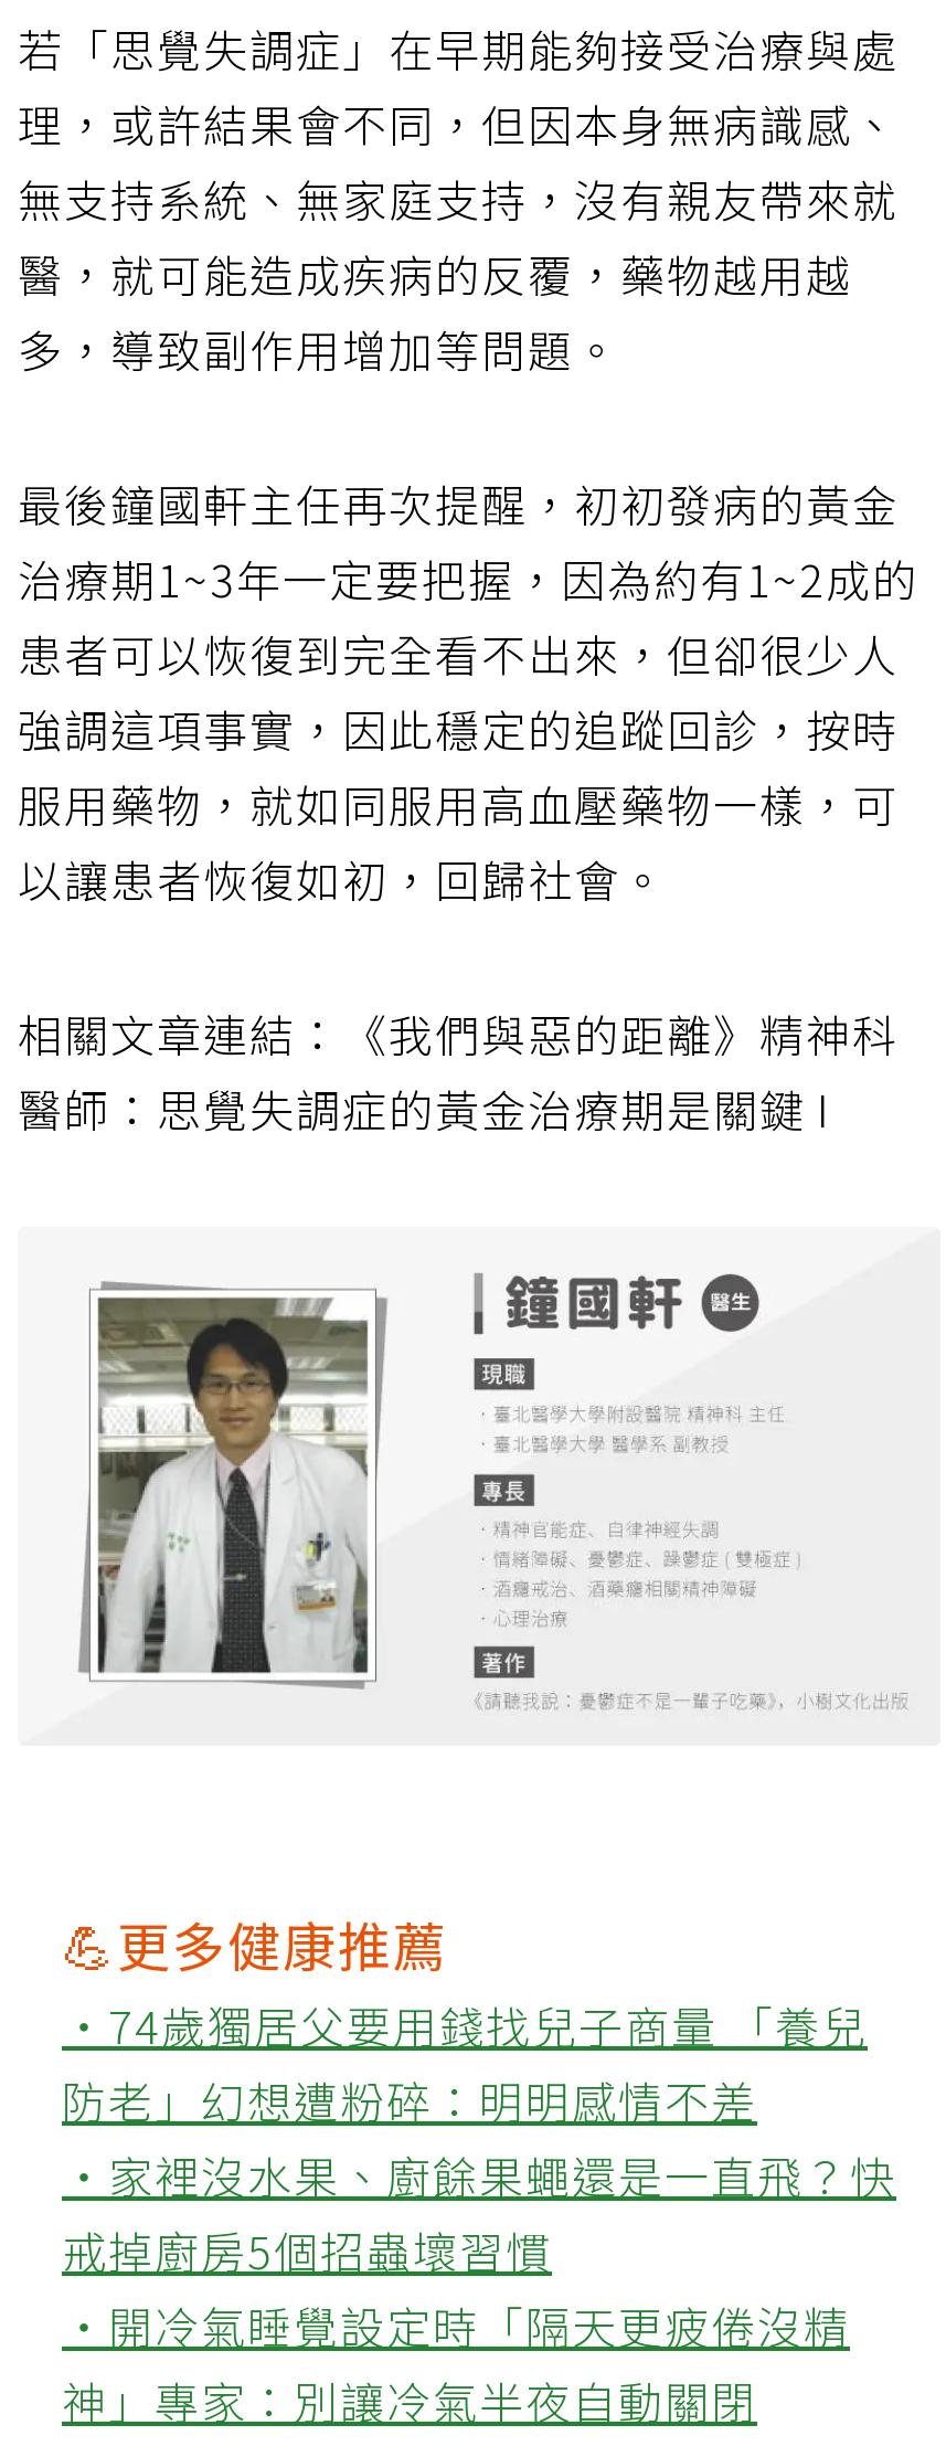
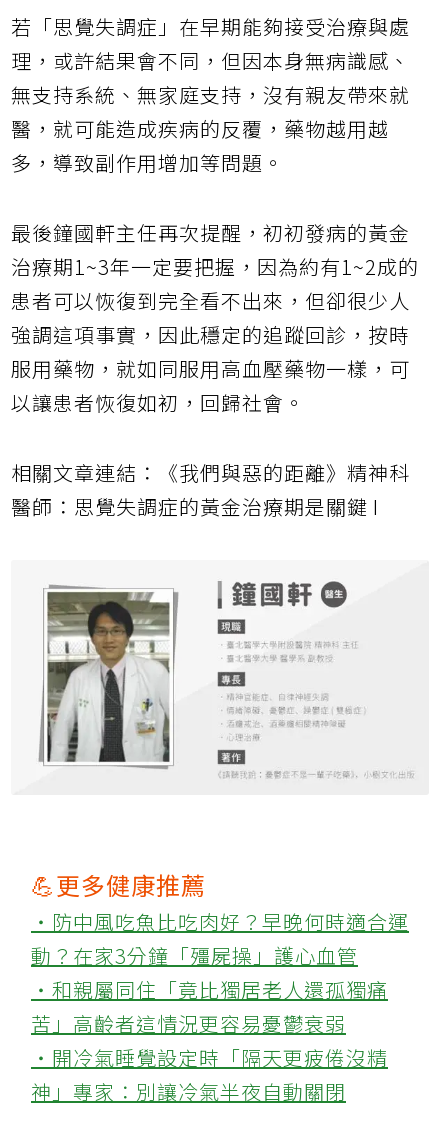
[62,1993,896,2282] ‧74歲獨居父要用錢找兒子商量 「養兒 | 防老」幻想遭粉碎：明明感情不差 | ‧家裡沒水果、廚餘果蠅還是一直飛？快 | 戒掉廚房5個招蟲壞習慣 -> [31,907,409,1038] ‧防中風吃魚比吃肉好？早晚何時適合運 | 動？在家3分鐘「殭屍操」護心血管 | ‧和親屬同住「竟比獨居老人還孤獨痛 | 苦」高齡者這情況更容易憂鬱衰弱

